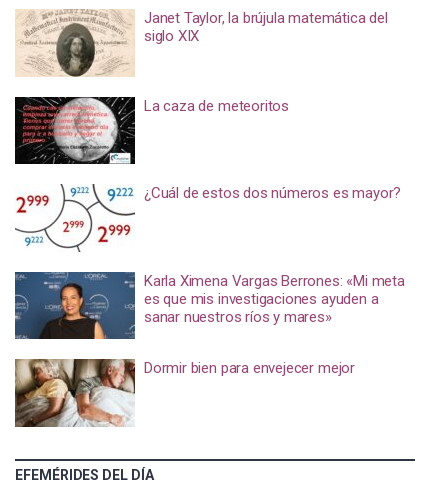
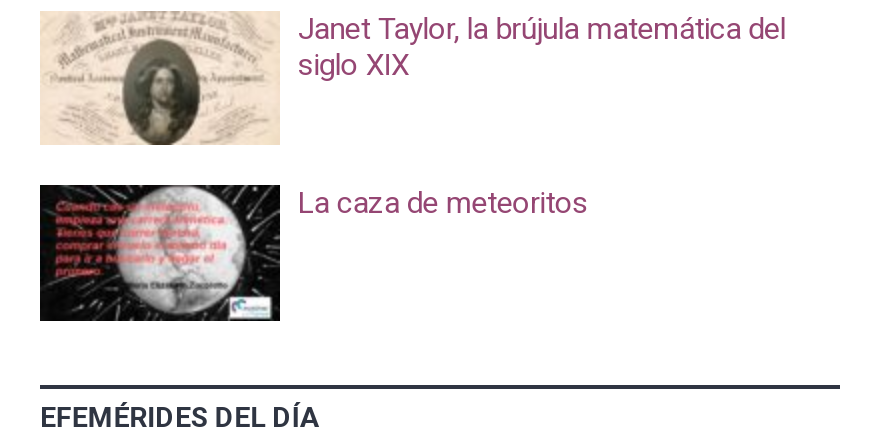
[15,183,401,253] [image] | ¿Cuál de estos dos números es mayor? -> none
[14,271,405,377] [image] | Karla Ximena Vargas Berrones: «Mi meta | es que mis investigaciones ayuden a | sanar nuestros ríos y mares» | Dormir bien para envejecer mejor -> none
[14,358,135,428] [image] -> none

